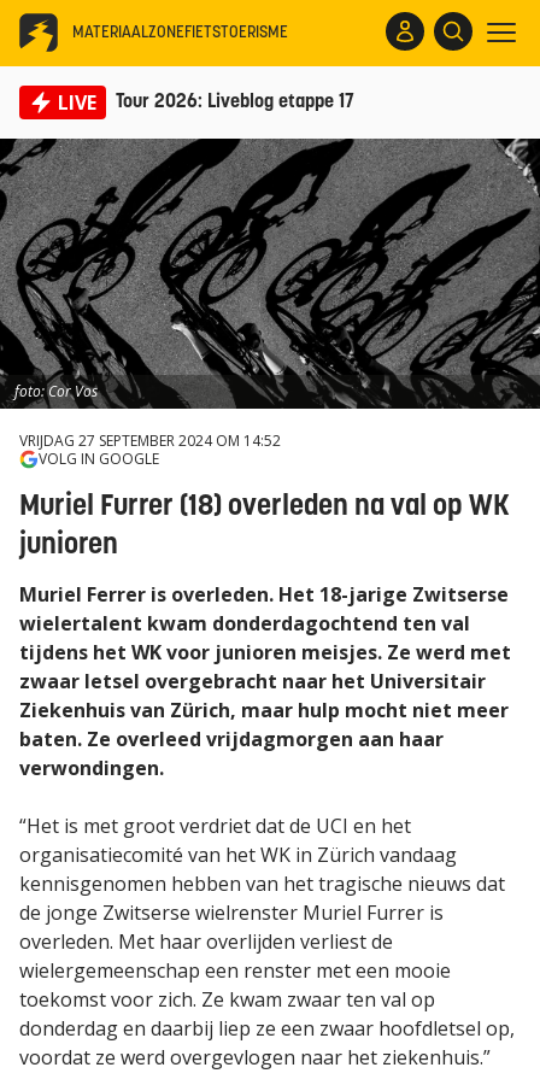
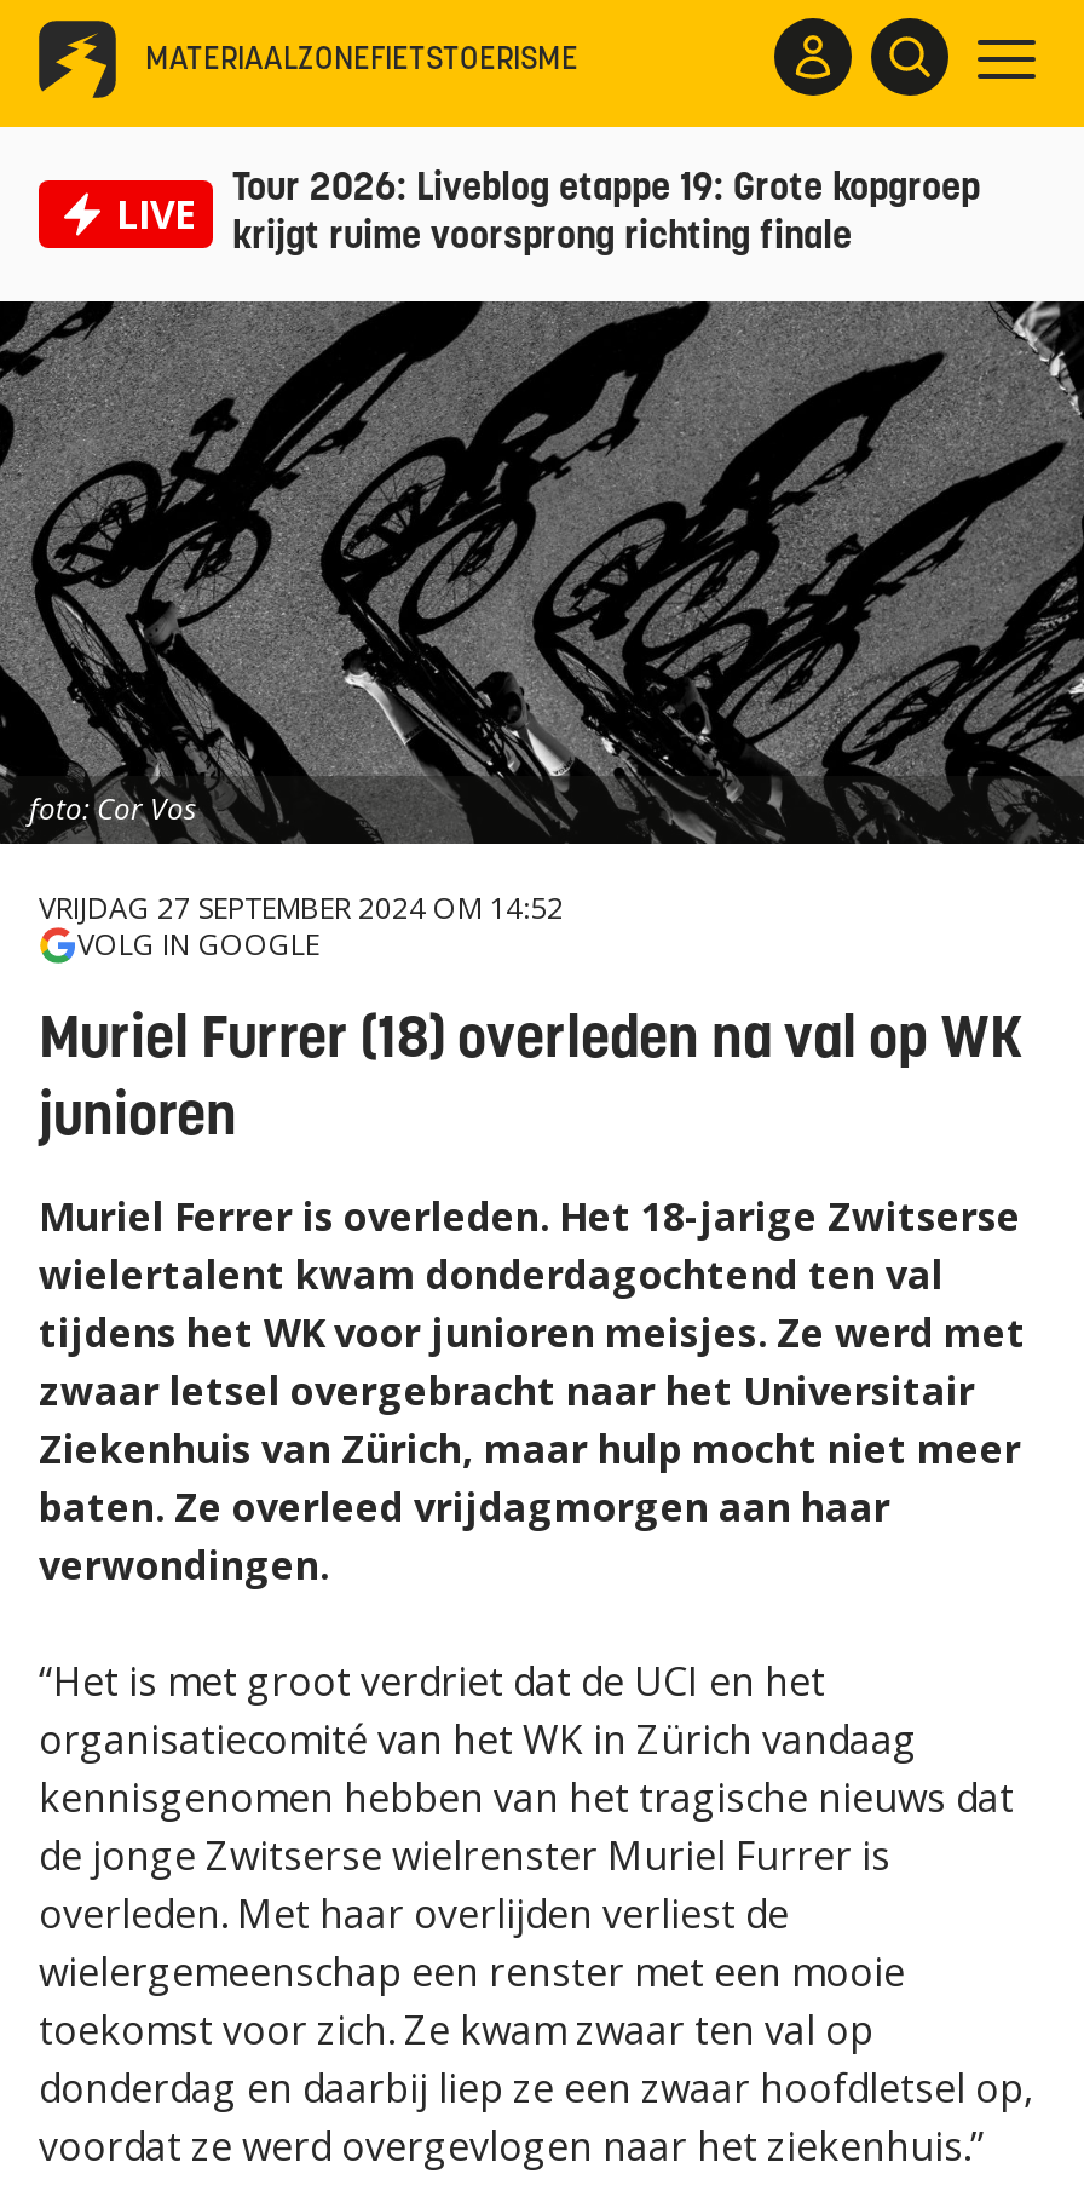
[116,93,354,112] Tour 2026: Liveblog etappe 17 -> [232,171,980,258] Tour 2026: Liveblog etappe 19: Grote kopgroep | krijgt ruime voorsprong richting finale

